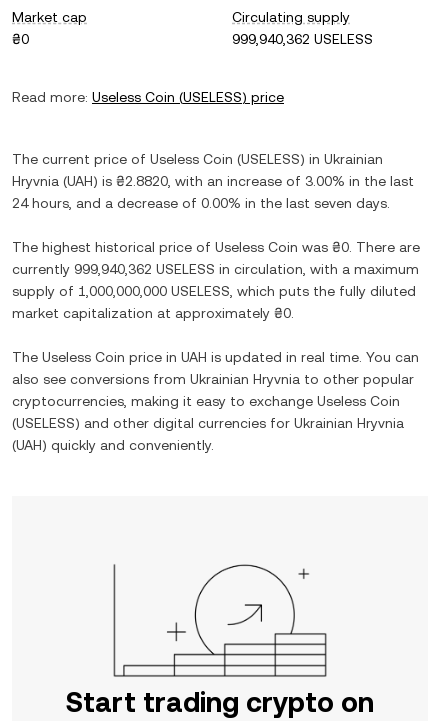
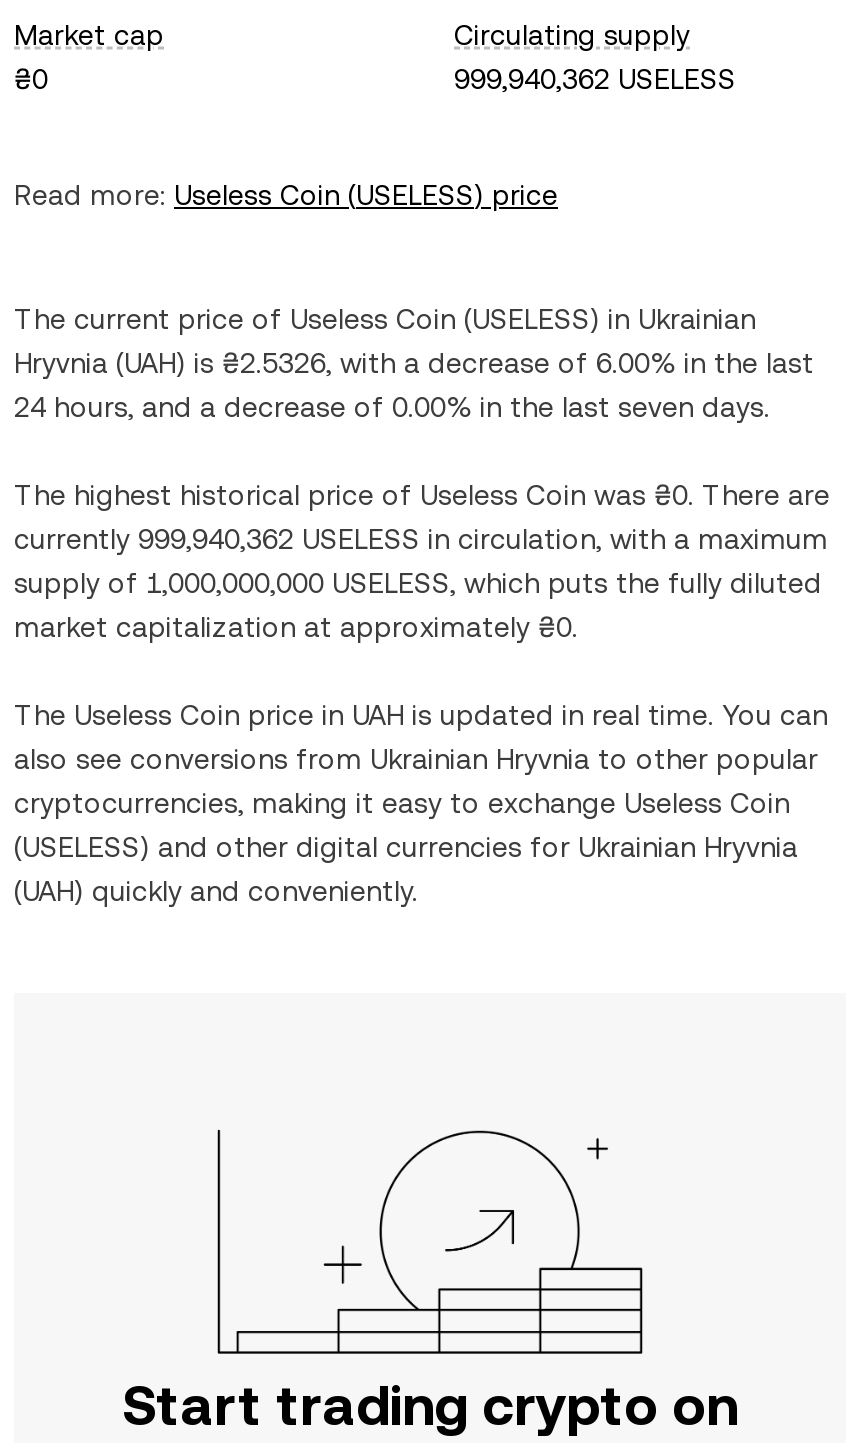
[12,173,414,189] Hryvnia (UAH) is ₴2.8820, with an increase of 3.00% in the last -> [14,347,814,379] Hryvnia (UAH) is ₴2.5326, with a decrease of 6.00% in the last

